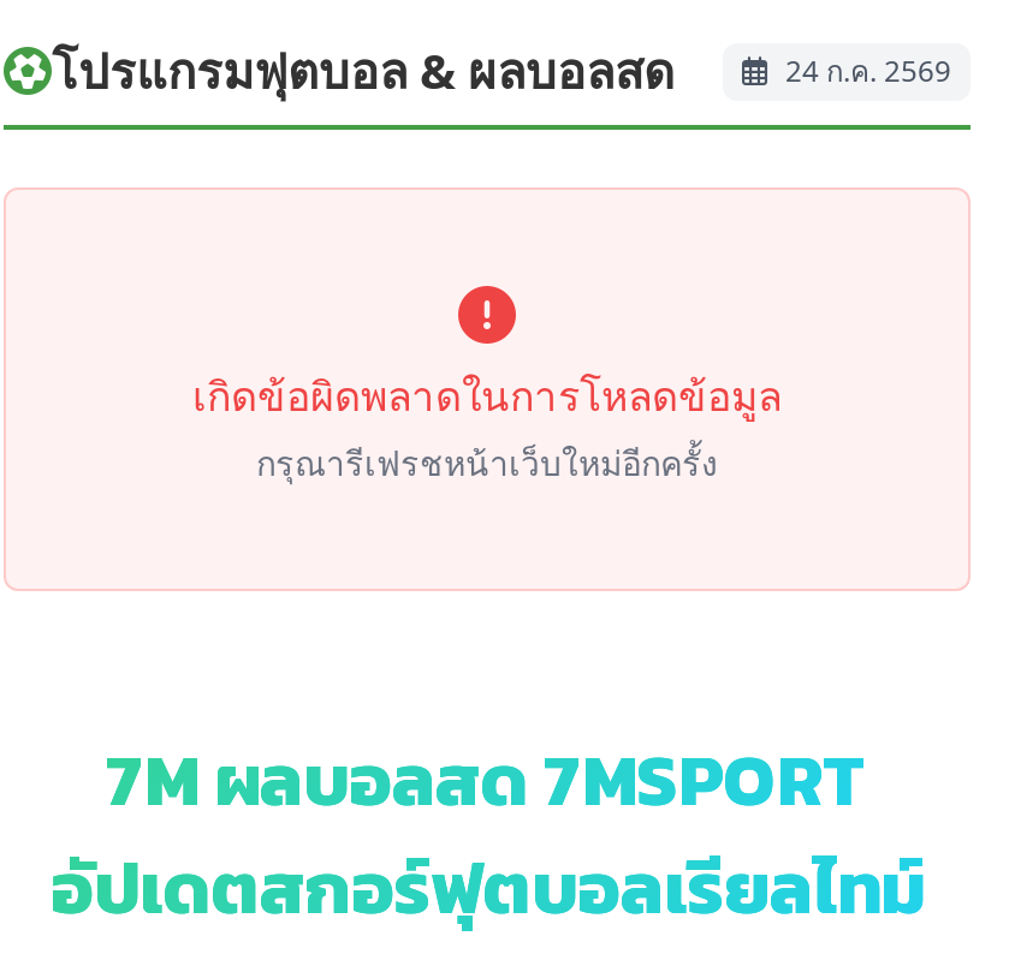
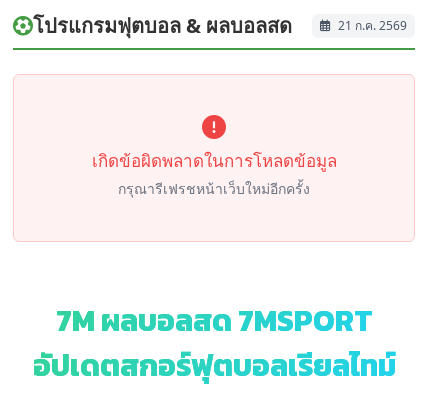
[778,51,951,92] 24 ก.ค. 2569 -> [335,17,407,34] 21 ก.ค. 2569

